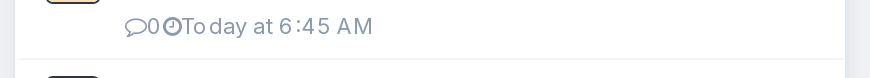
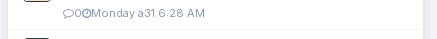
[147,12,373,40] 0 Today at 6:45 AM -> [74,6,205,20] 0 Monday a31 6:28 AM

